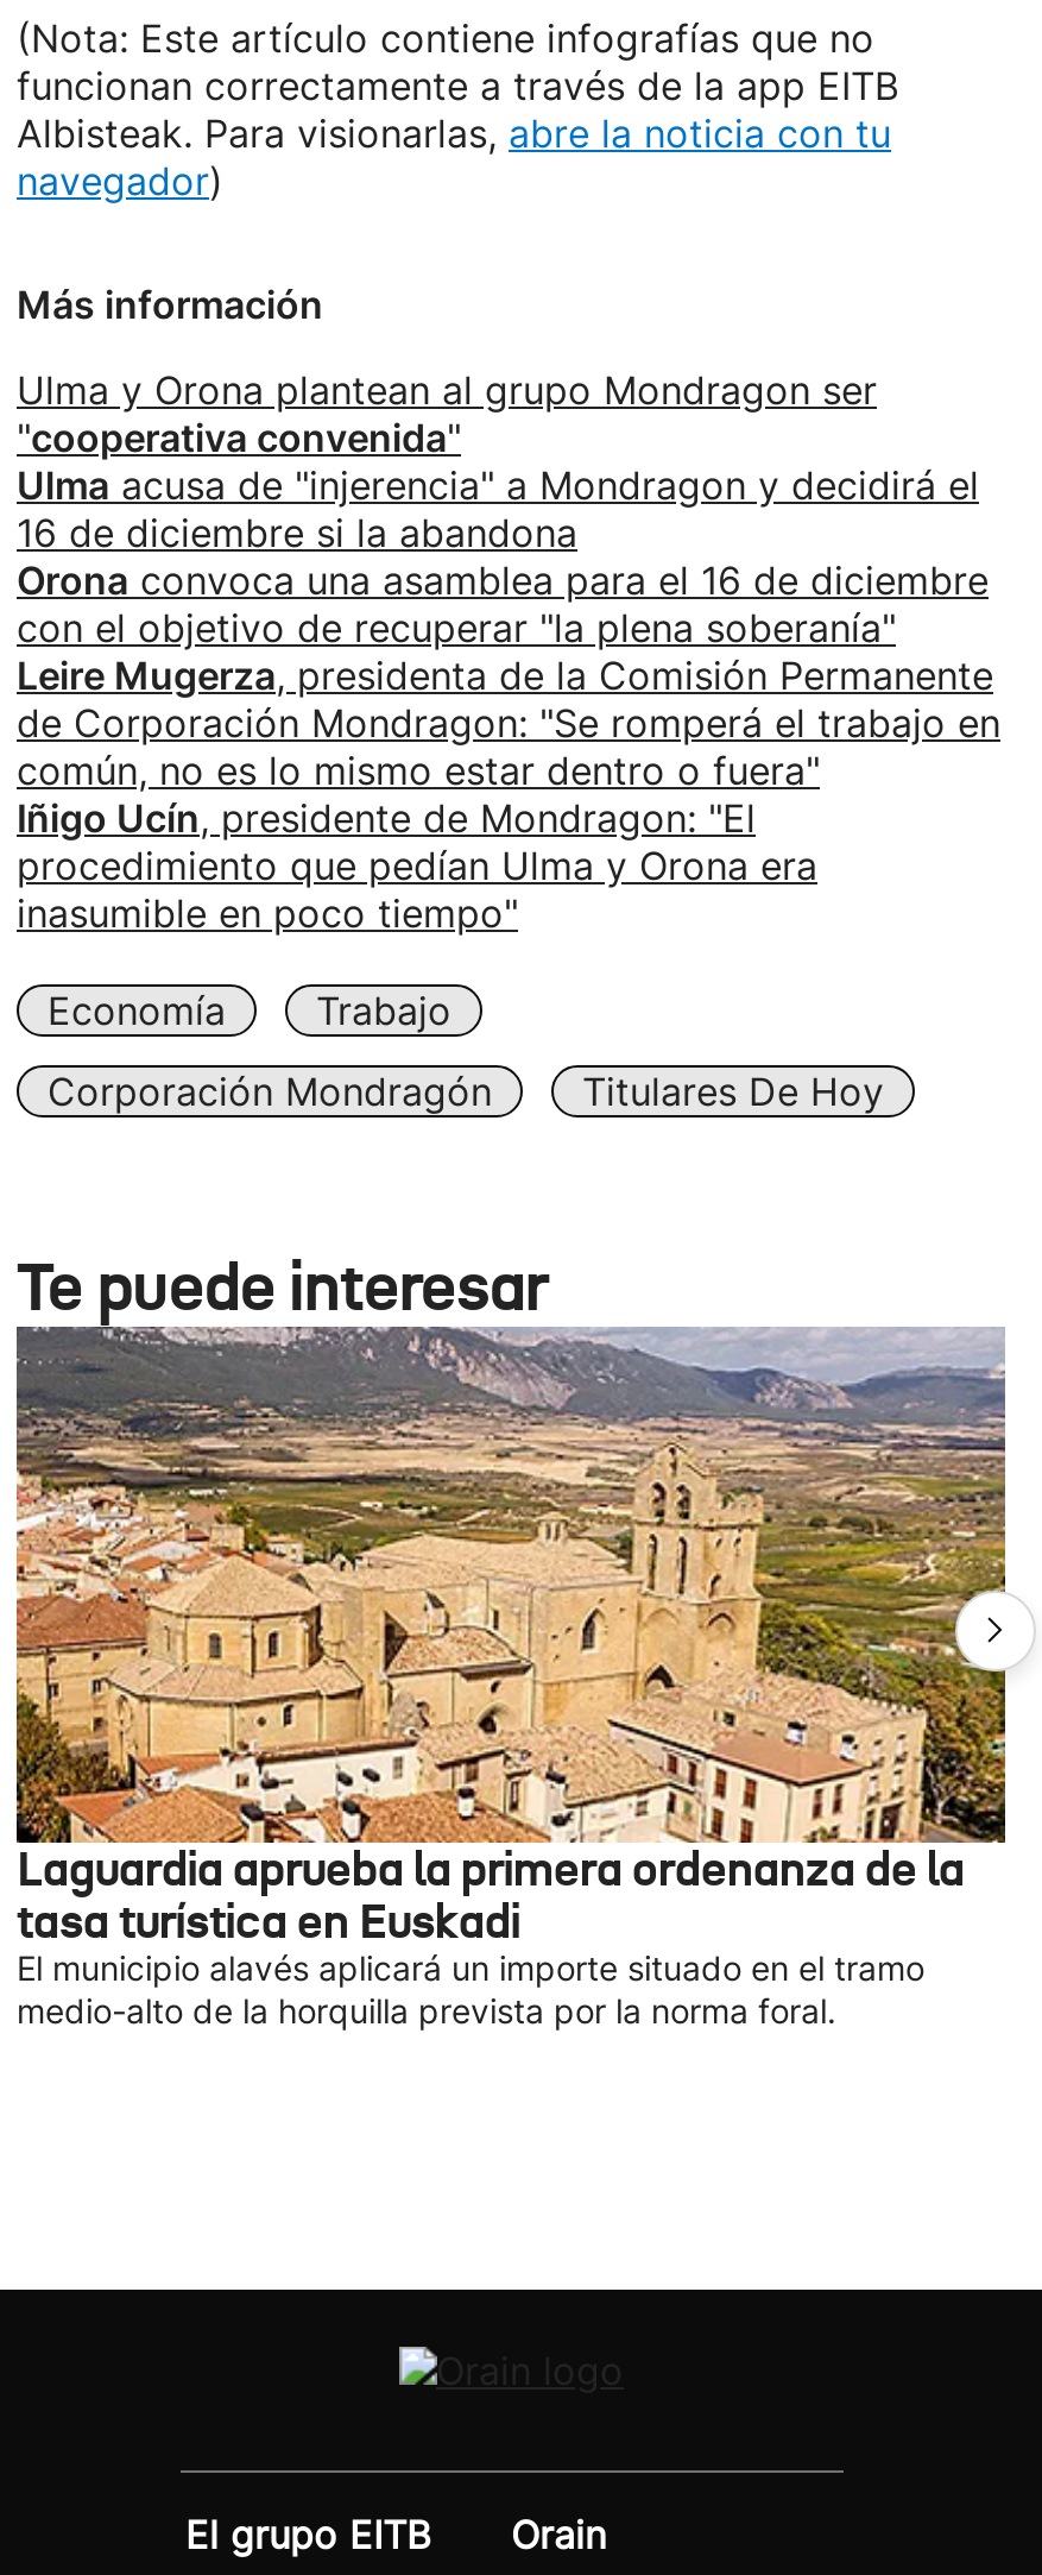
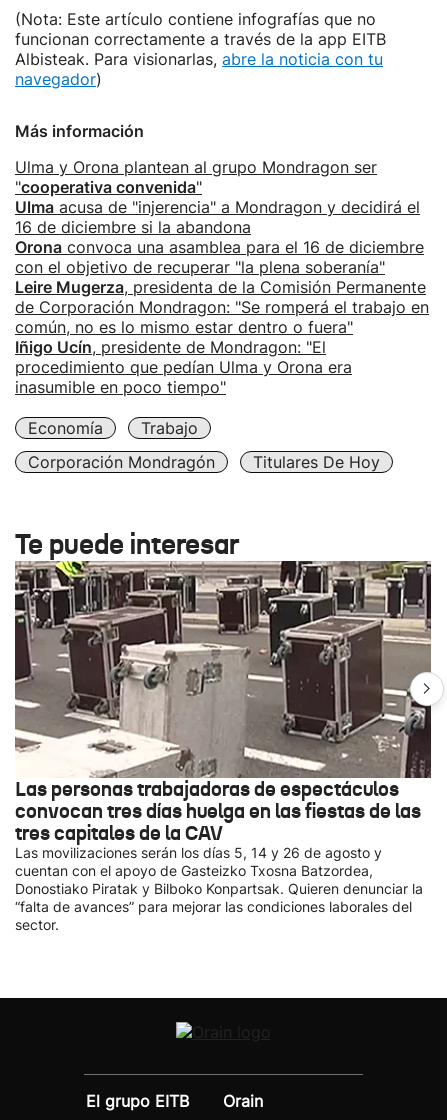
[14,1327,1008,2031] [image] | Laguardia aprueba la primera ordenanza de la | tasa turística en Euskadi | El municipio alavés aplicará un importe situado en el tramo | medio-alto de la horquilla prevista por la norma foral. -> [14,560,432,933] [image] | Las personas trabajadoras de espectáculos | convocan tres días huelga en las fiestas de las | tres capitales de la CAV | Las movilizaciones serán los días 5, 14 y 26 de agosto y | cuentan con el apoyo de Gasteizko Txosna Batzordea, | Donostiako Piratak y Bilboko Konpartsak. Quieren denunciar la | “falta de avances” para mejorar las condiciones laborales del | sector.

